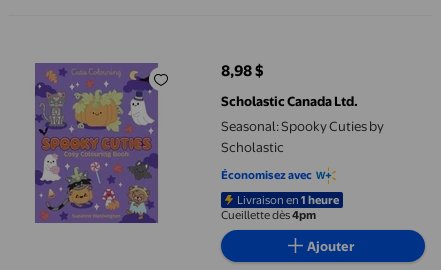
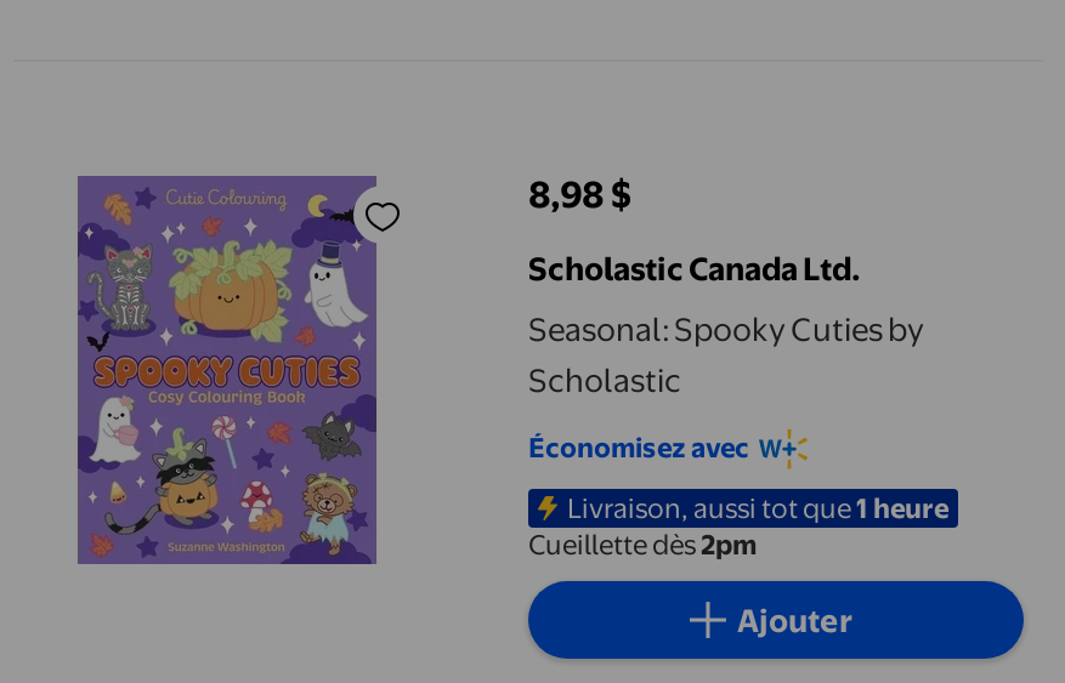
[221,192,339,222] Livraison en1 heure | Cueillette dès4pm -> [528,490,948,562] Livraison, aussi tot que1 heure | Cueillette dès2pm

